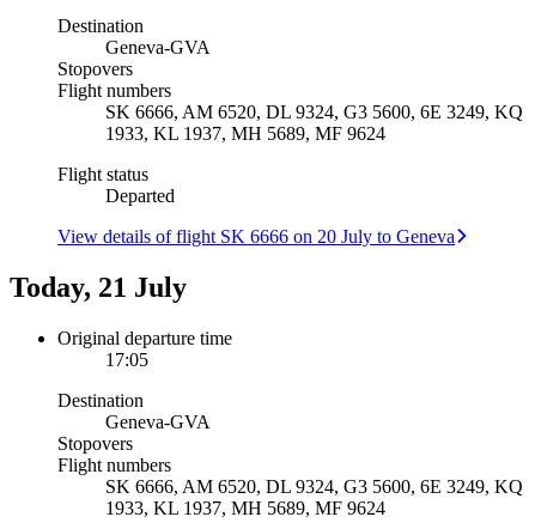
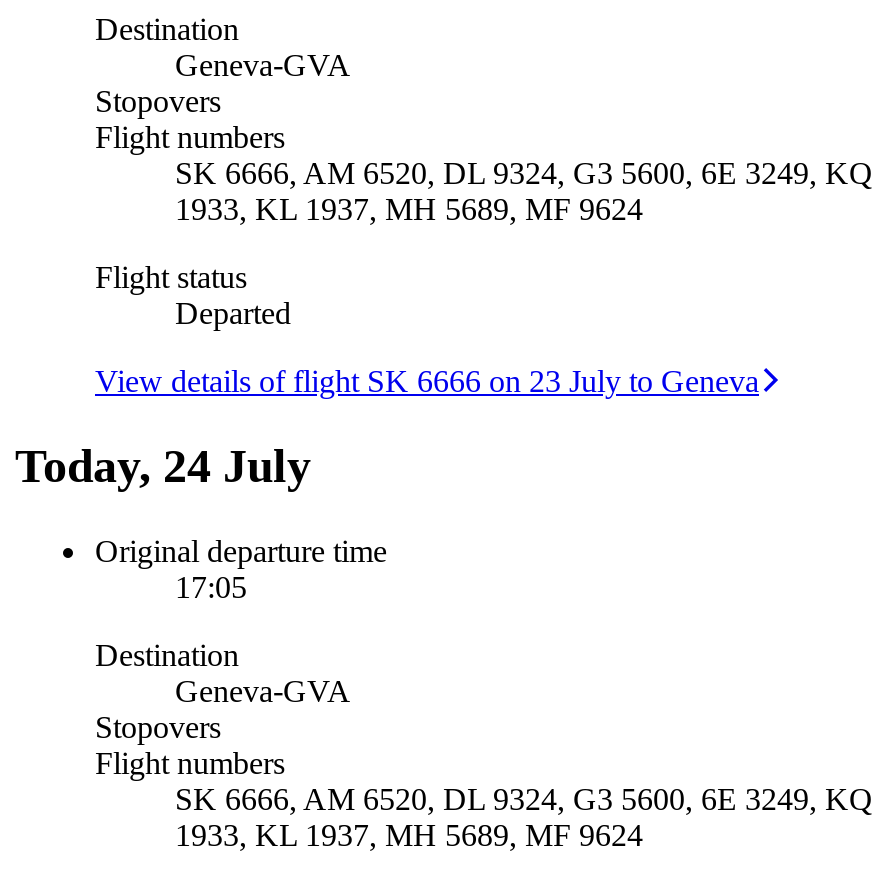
[57,226,455,246] View details of flight SK 6666 on 20 July to Geneva -> [95,363,759,397] View details of flight SK 6666 on 23 July to Geneva
[10,271,187,302] Today, 21 July -> [15,439,311,491] Today, 24 July

